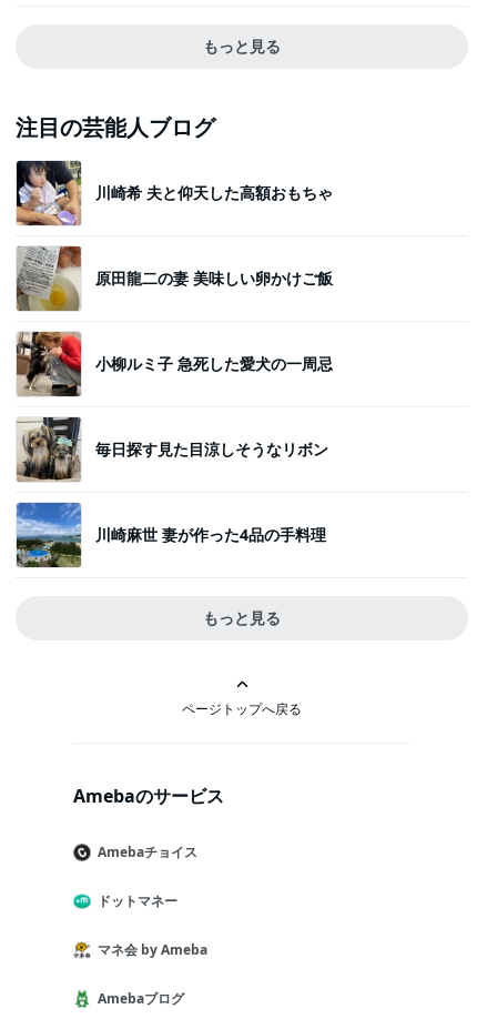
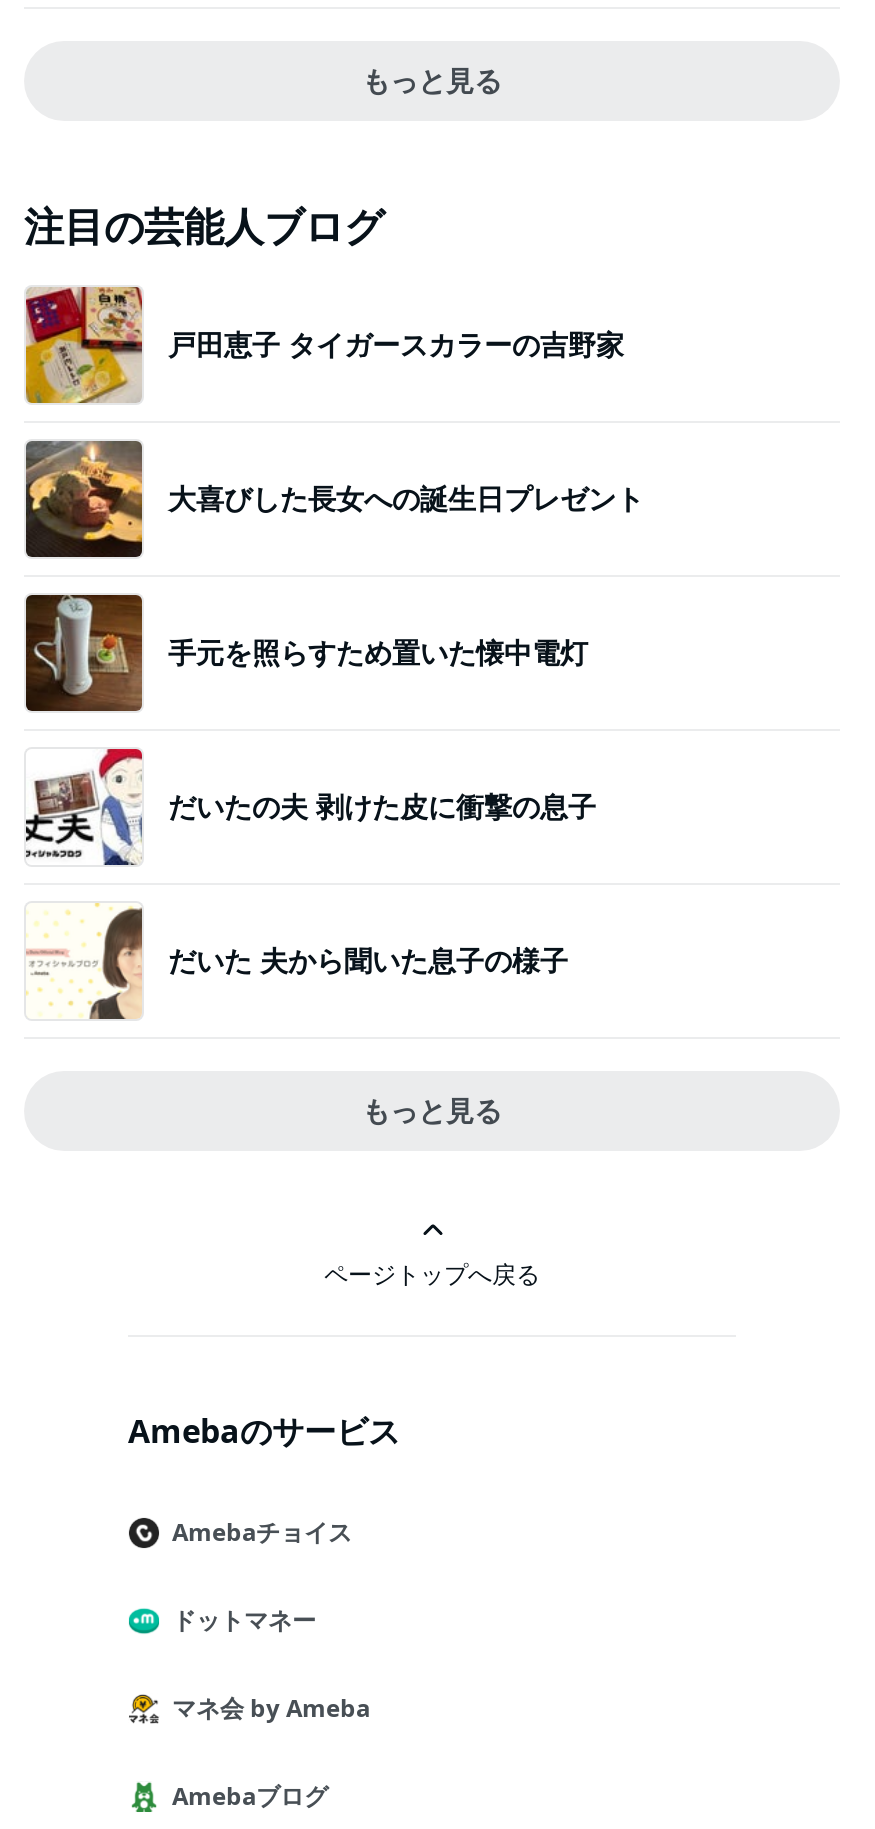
[16,160,333,226] [image] | 川崎希 夫と仰天した高額おもちゃ -> [24,285,624,405] [image] | 戸田恵子 タイガースカラーの吉野家
[16,246,333,312] [image] | 原田龍二の妻 美味しい卵かけご飯 -> [24,441,644,559] [image] | 大喜びした長女への誕生日プレゼント
[16,331,333,397] [image] | 小柳ルミ子 急死した愛犬の一周忌 -> [24,593,588,711] [image] | 手元を照らすため置いた懐中電灯
[16,416,328,483] [image] | 毎日探す見た目涼しそうなリボン -> [26,747,596,867] [image] | だいたの夫 剥けた皮に衝撃の息子
[16,502,326,568] [image] | 川崎麻世 妻が作った4品の手料理 -> [26,903,568,1021] [image] | だいた 夫から聞いた息子の様子

